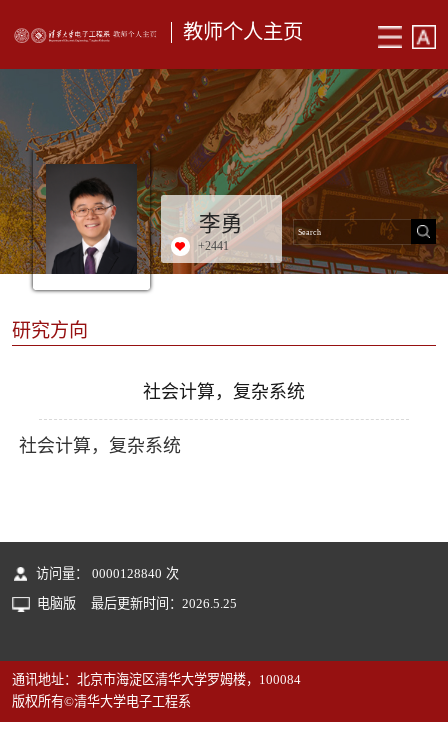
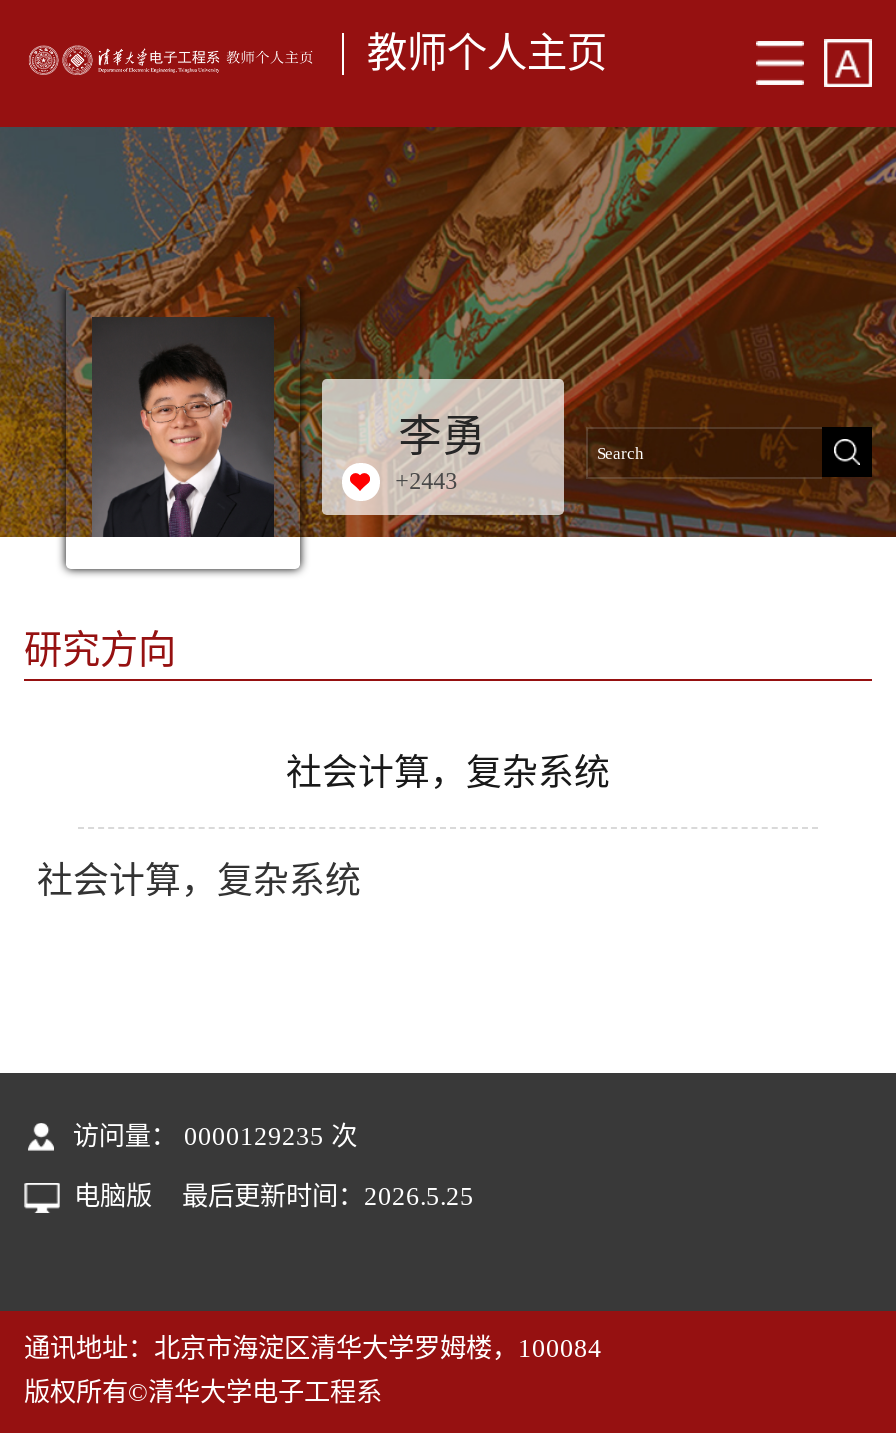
[198,239,229,253] +2441 -> [395,467,457,495] +2443
[36,566,179,581] 访问量： 0000128840 次 -> [73,1120,357,1150] 访问量： 0000129235 次

